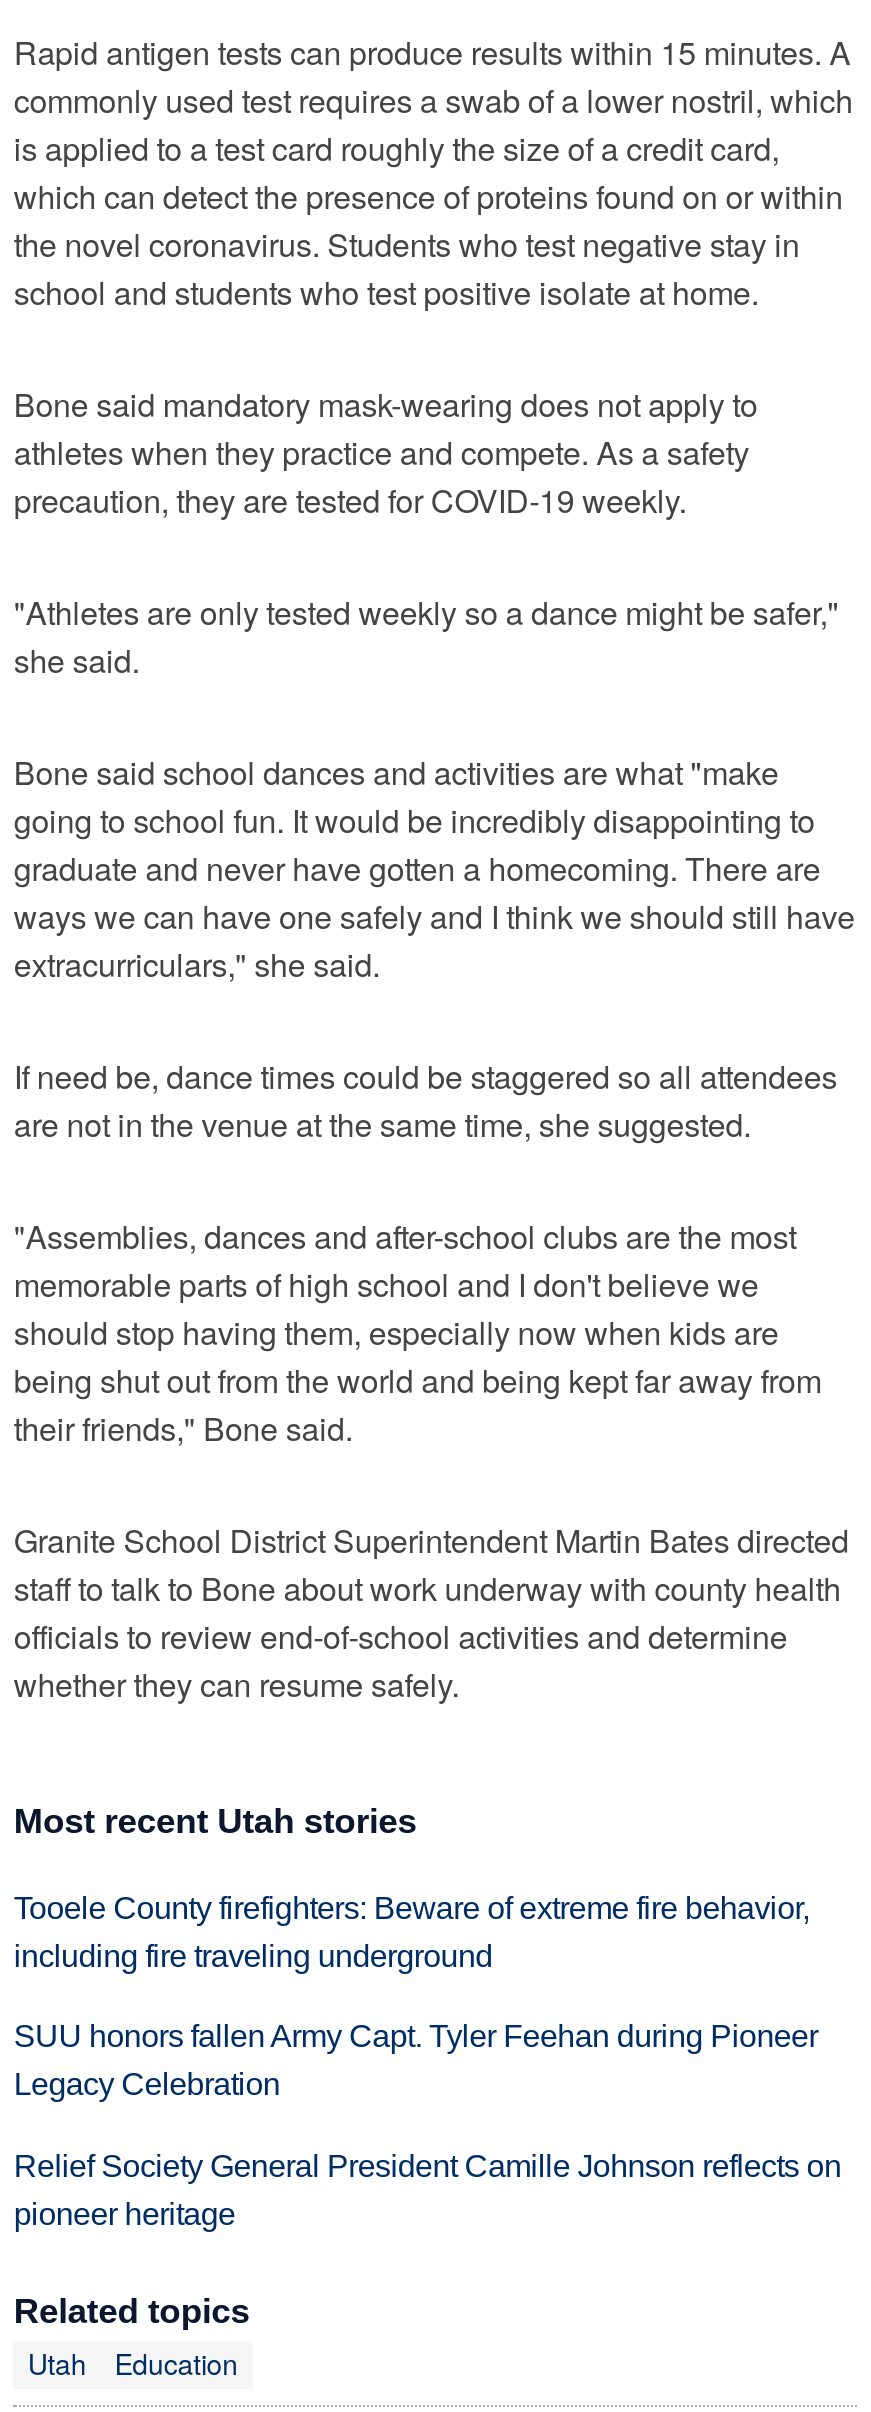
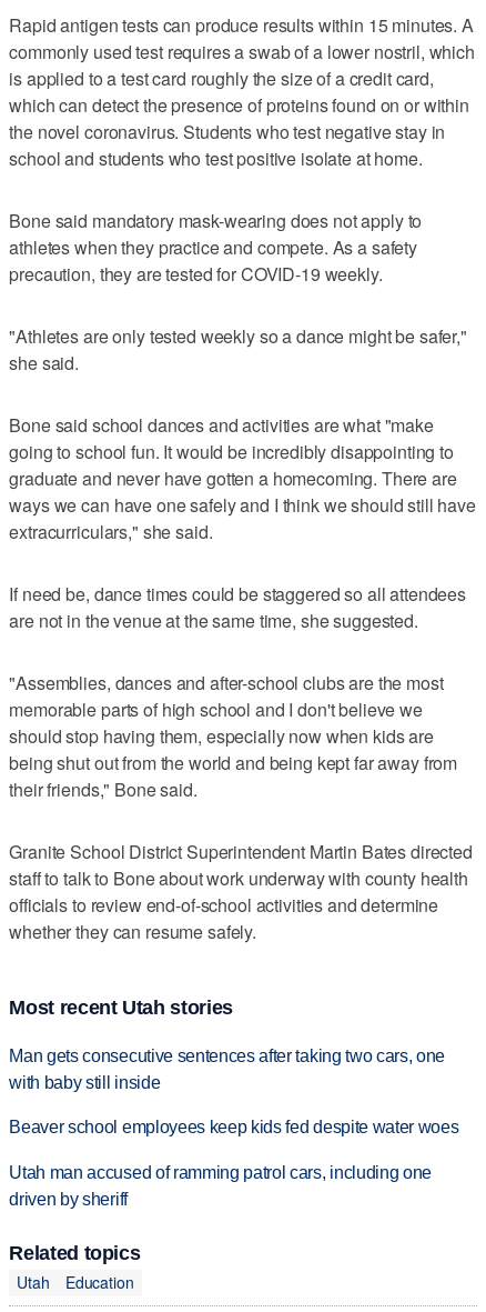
[14,1890,809,1972] Tooele County firefighters: Beware of extreme fire behavior, | including fire traveling underground -> [9,1046,445,1092] Man gets consecutive sentences after taking two cars, one | with baby still inside
[14,2020,818,2102] SUU honors fallen Army Capt. Tyler Feehan during Pioneer | Legacy Celebration -> [9,1118,459,1137] Beaver school employees keep kids fed despite water woes
[14,2150,841,2232] Relief Society General President Camille Johnson reflects on | pioneer heritage -> [9,1163,432,1209] Utah man accused of ramming patrol cars, including one | driven by sheriff

